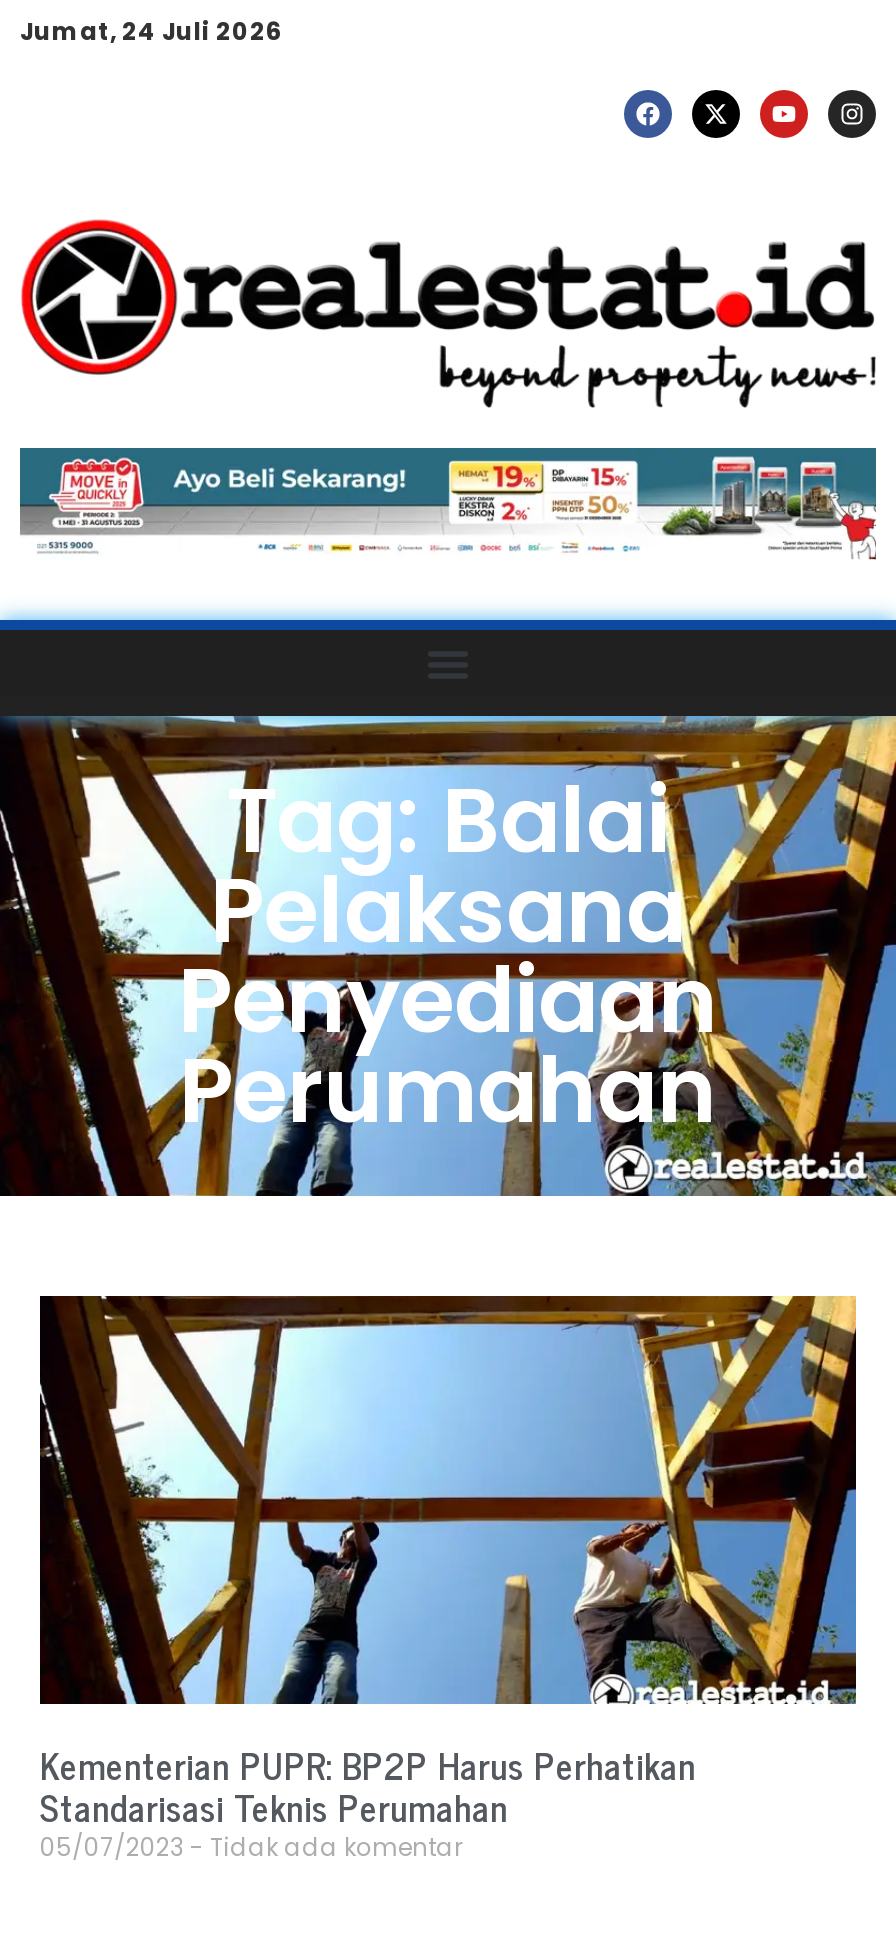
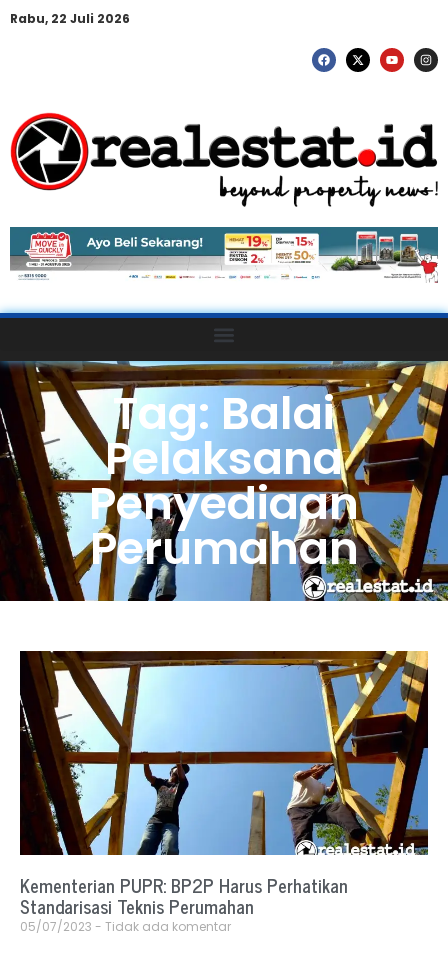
[20,14,282,48] Jumat, 24 Juli 2026 -> [10,10,130,27] Rabu, 22 Juli 2026

